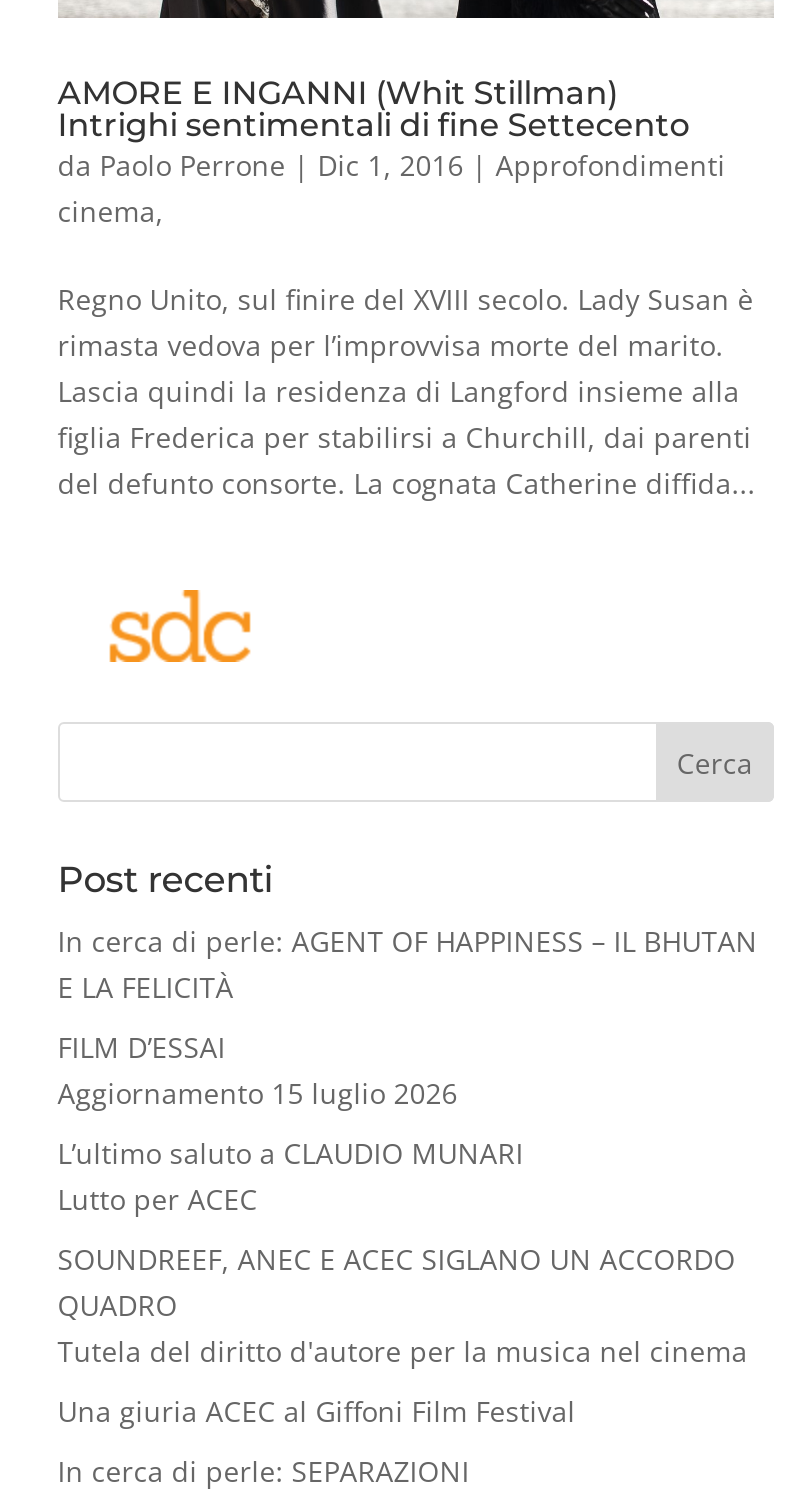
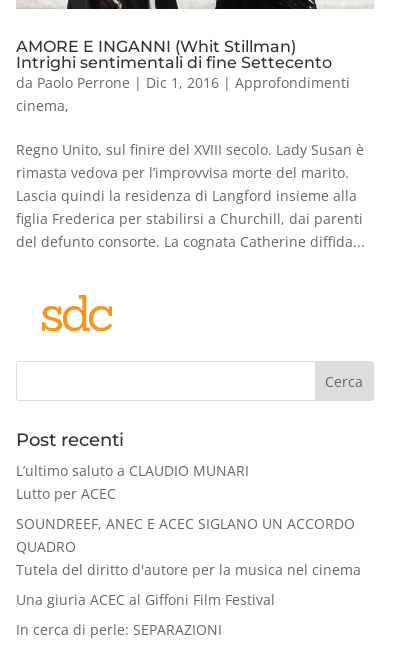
[58,923,758,1113] In cerca di perle: AGENT OF HAPPINESS – IL BHUTAN | E LA FELICITÀ | FILM D’ESSAI | Aggiornamento 15 luglio 2026 -> none

